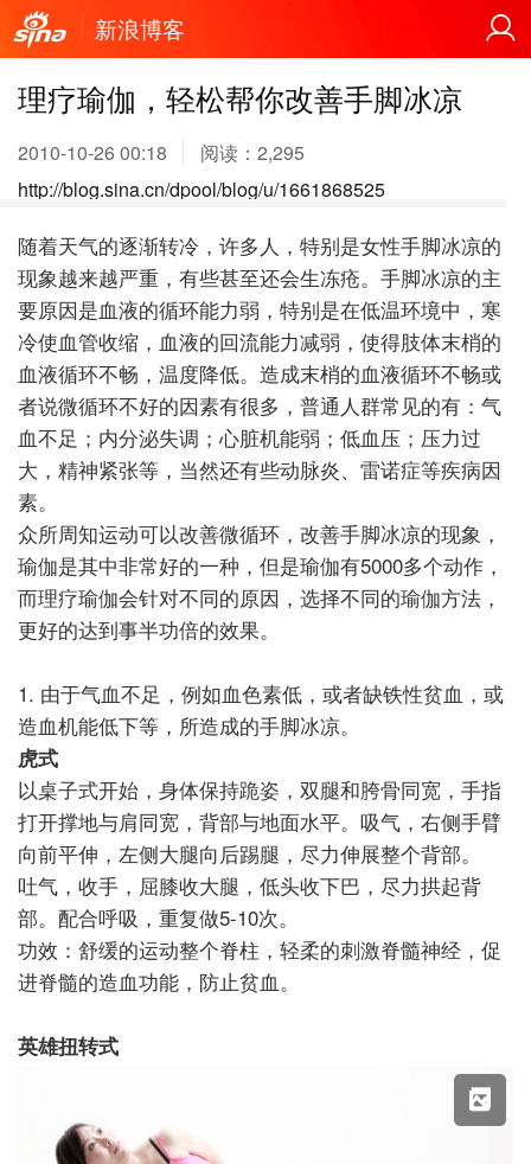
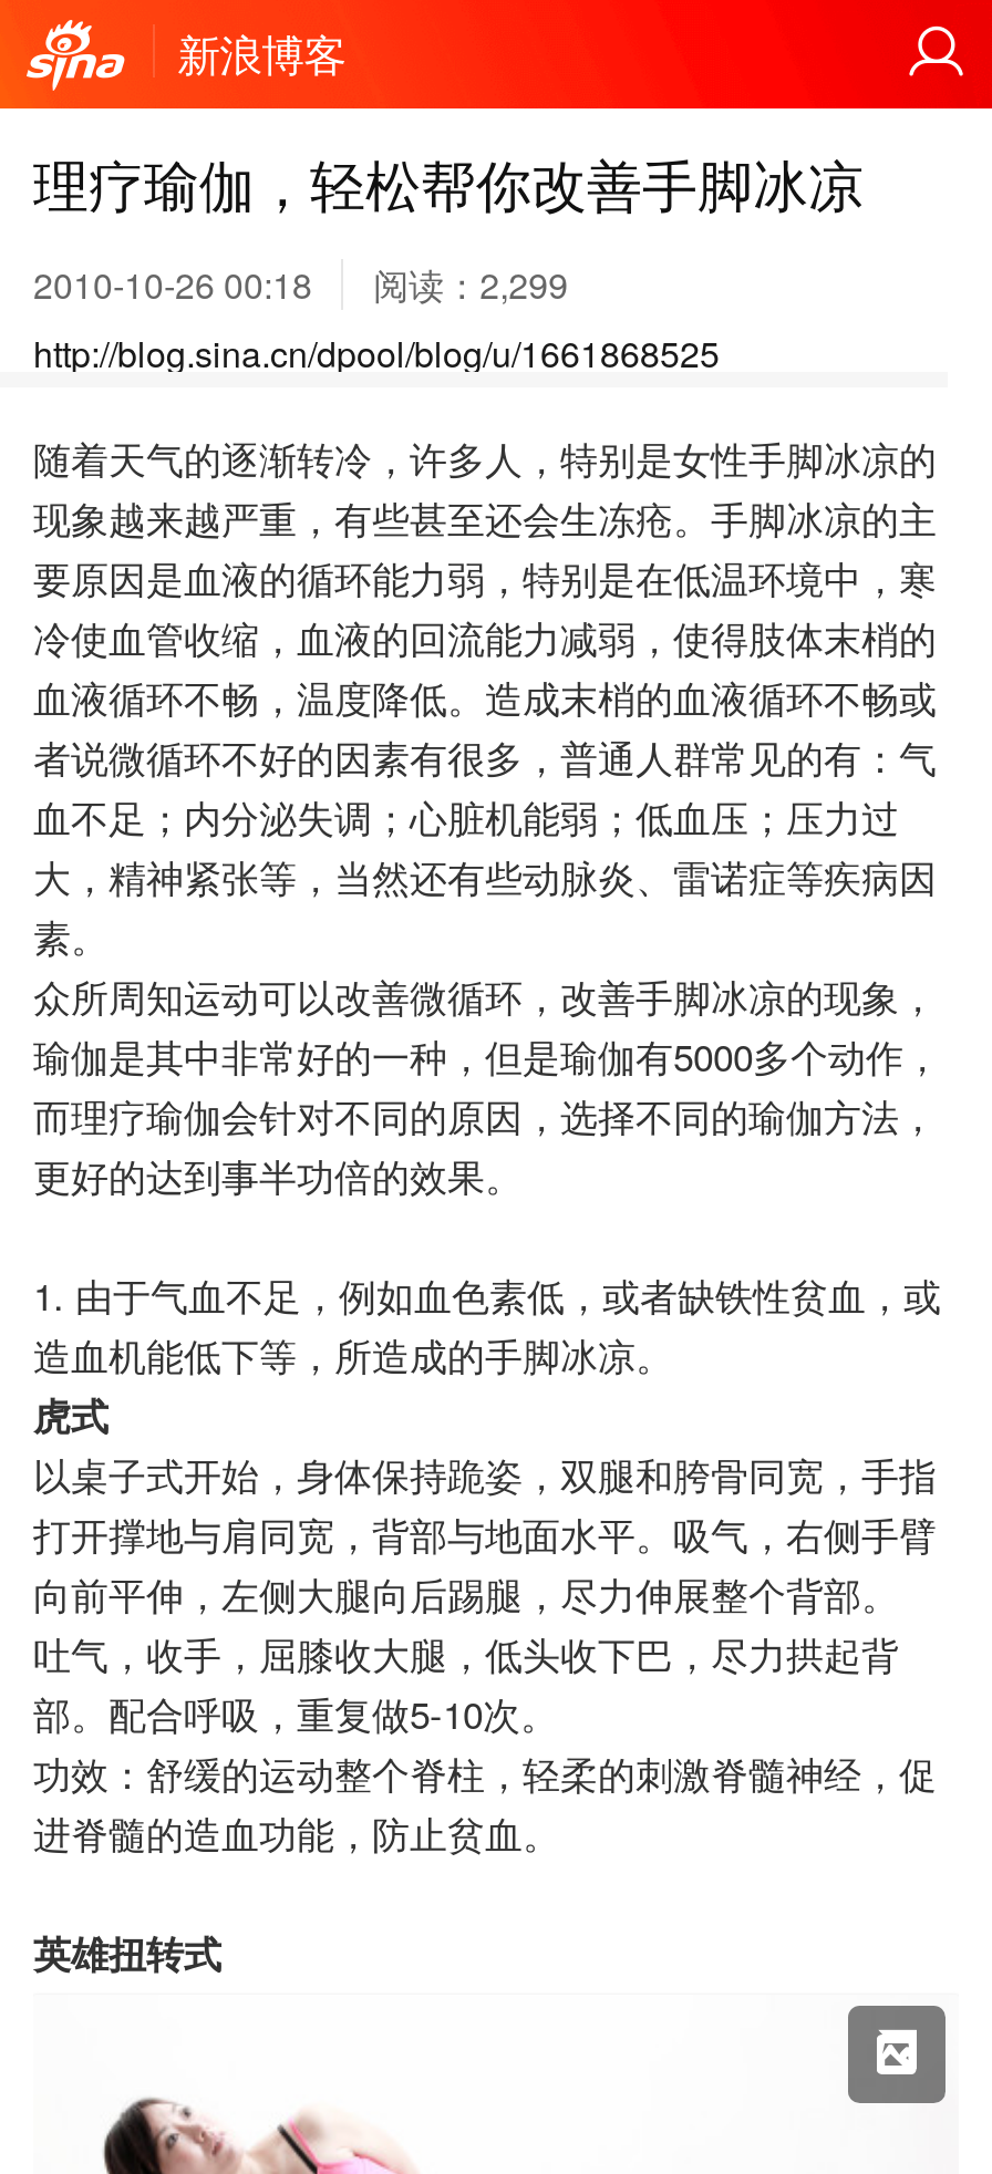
[18,139,304,166] 2010-10-26 00:18 阅读：2,295 -> [33,259,568,310] 2010-10-26 00:18 阅读：2,299

